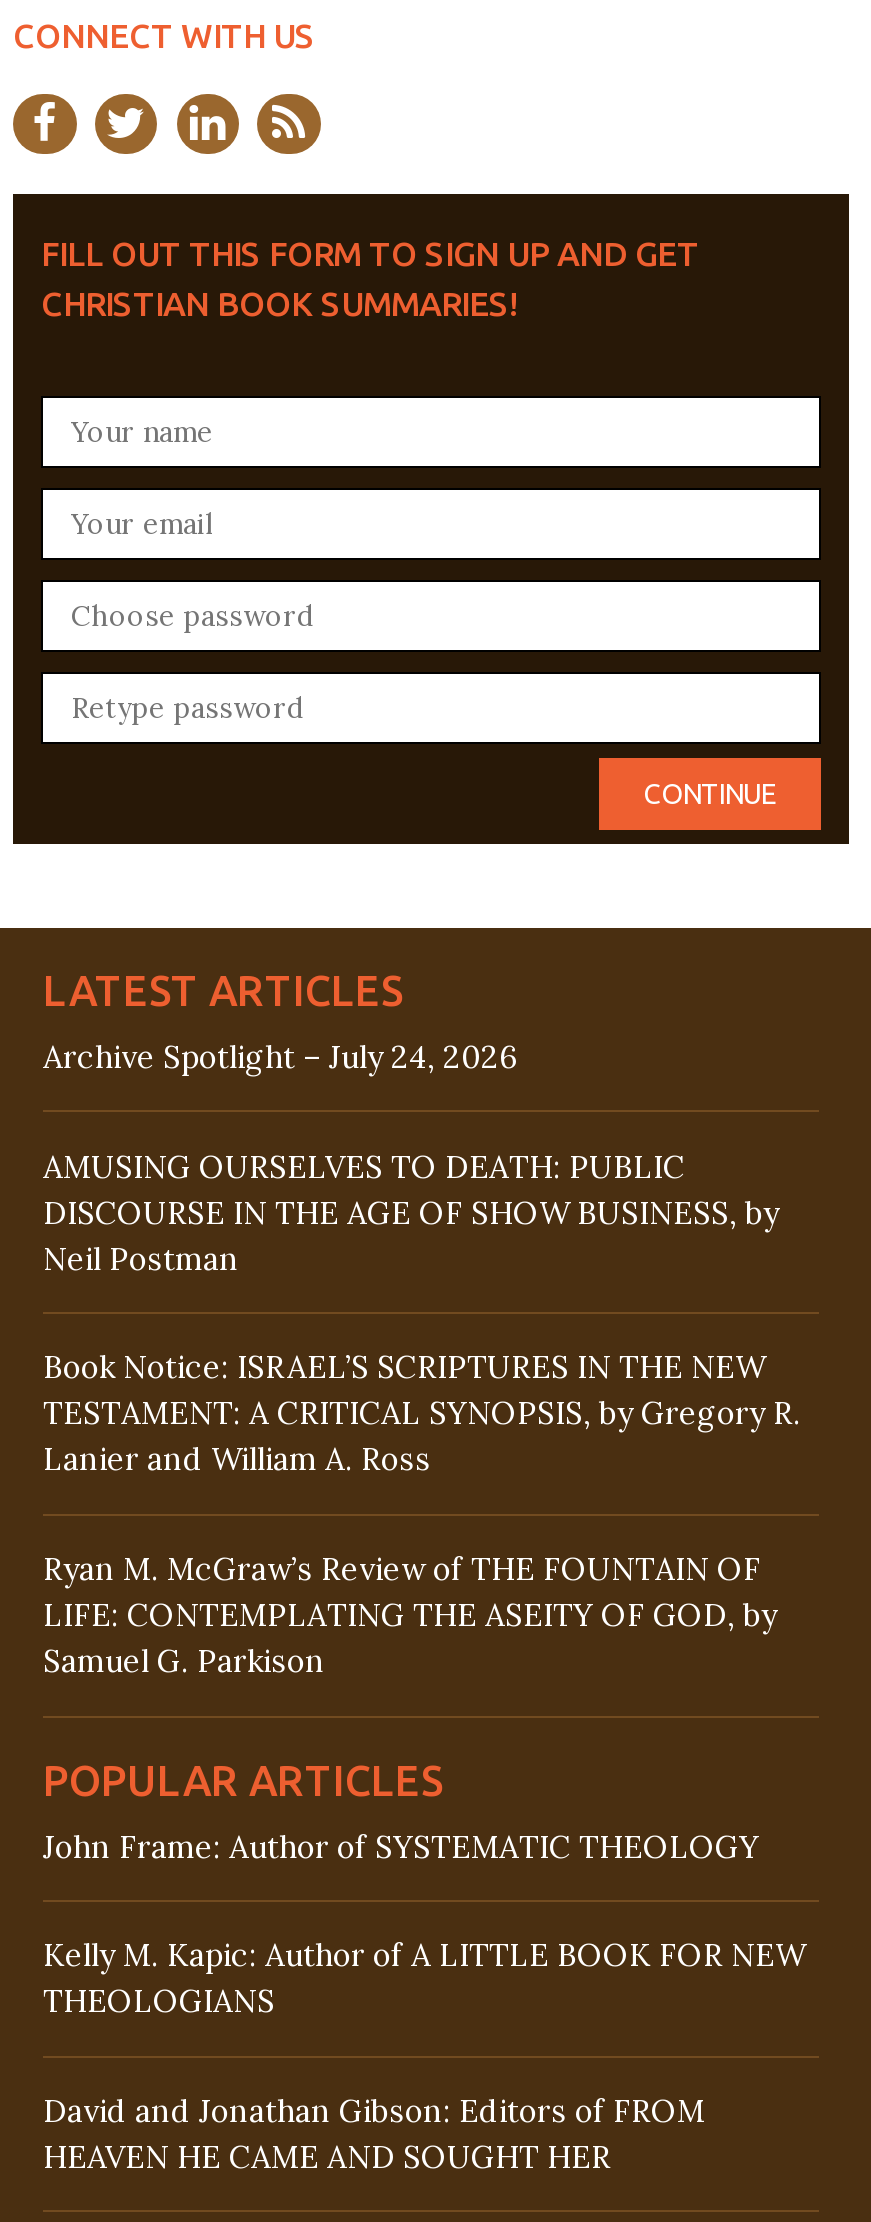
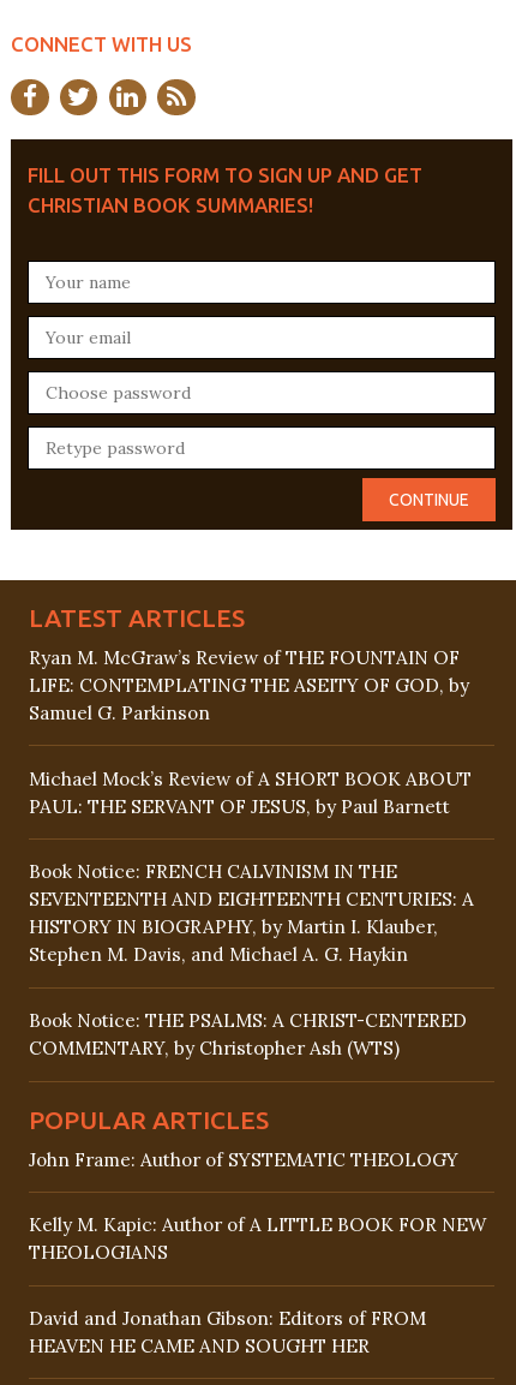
[43,1038,801,1479] Archive Spotlight – July 24, 2026 | AMUSING OURSELVES TO DEATH: PUBLIC | DISCOURSE IN THE AGE OF SHOW BUSINESS, by | Neil Postman | Book Notice: ISRAEL’S SCRIPTURES IN THE NEW | TESTAMENT: A CRITICAL SYNOPSIS, by Gregory R. | Lanier and William A. Ross -> none
moved [43,1550,777,1634] -> [29,646,469,696]: Ryan M. McGraw’s Review of THE FOUNTAIN OF | LIFE: CONTEMPLATING THE ASEITY OF GOD, by
[43,1642,325,1680] Samuel G. Parkison -> [29,701,474,1060] Samuel G. Parkinson | Michael Mock’s Review of A SHORT BOOK ABOUT | PAUL: THE SERVANT OF JESUS, by Paul Barnett | Book Notice: FRENCH CALVINISM IN THE | SEVENTEENTH AND EIGHTEENTH CENTURIES: A | HISTORY IN BIOGRAPHY, by Martin I. Klauber, | Stephen M. Davis, and Michael A. G. Haykin | Book Notice: THE PSALMS: A CHRIST-CENTERED | COMMENTARY, by Christopher Ash (WTS)

